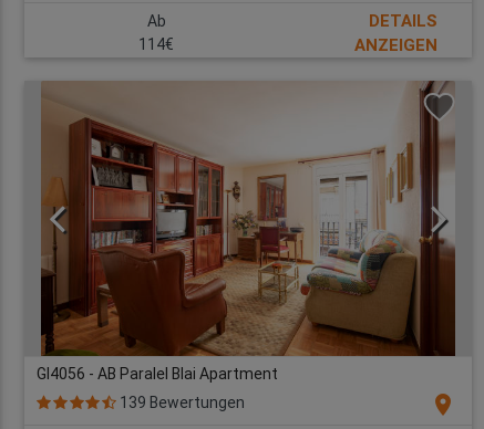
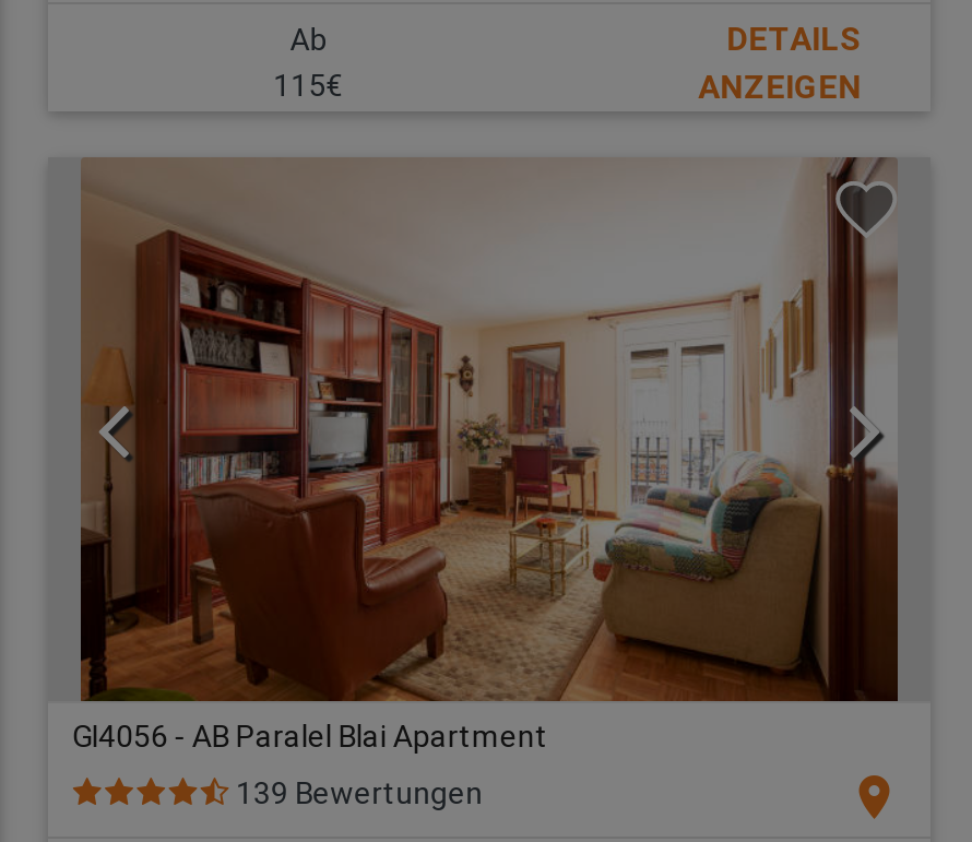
[139,34,174,54] 114€ -> [274,66,344,105] 115€

